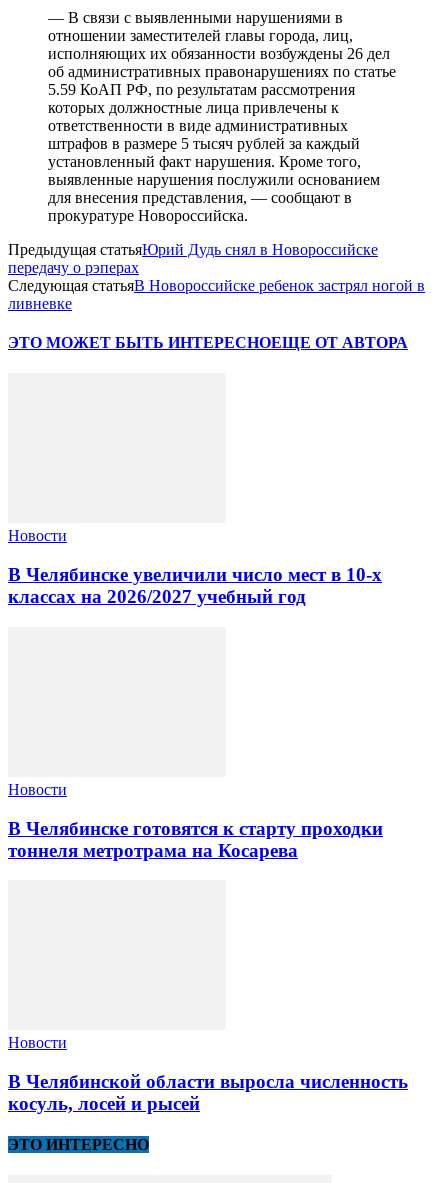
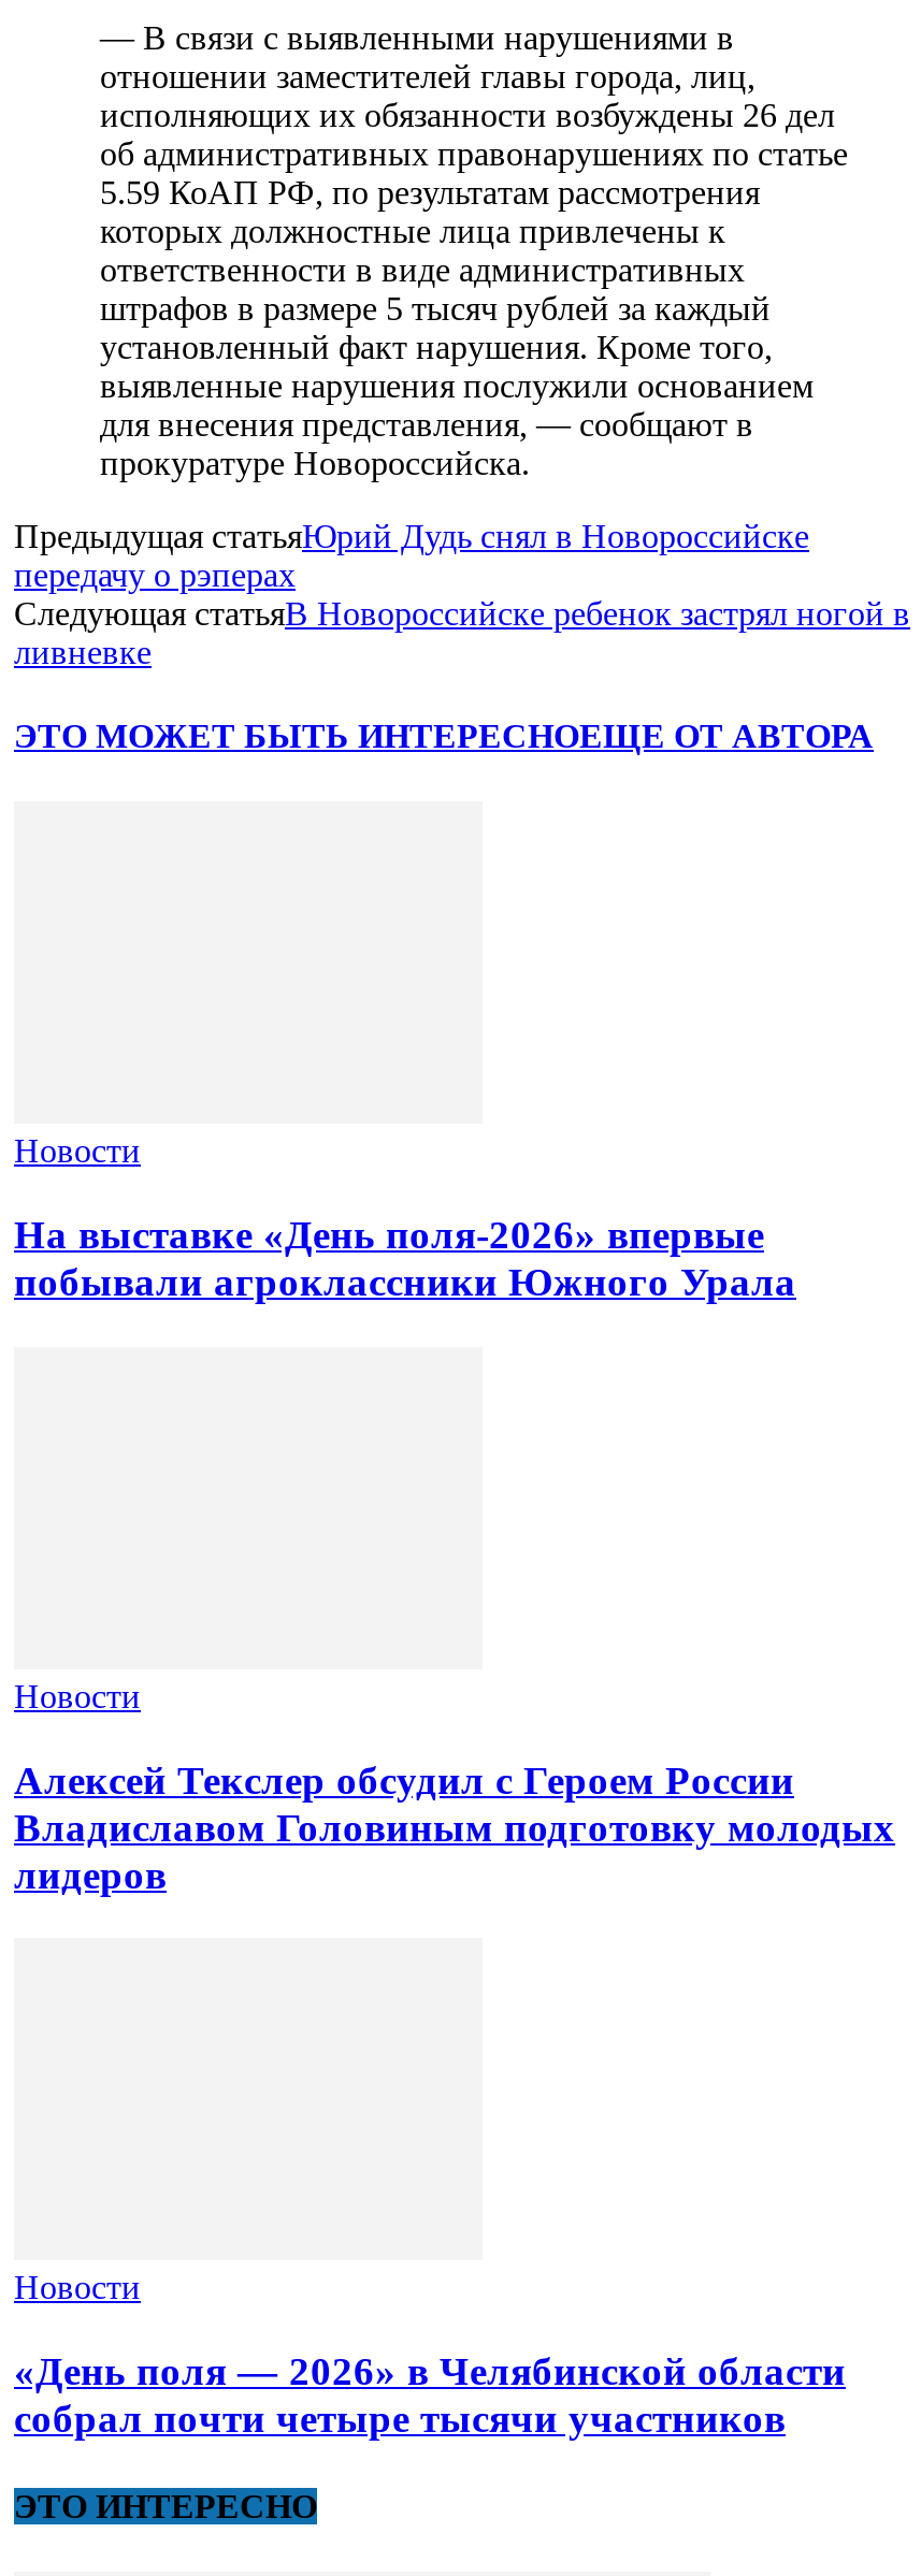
[8,564,382,607] В Челябинске увеличили число мест в 10‑х | классах на 2026/2027 учебный год -> [14,1212,796,1304] На выставке «День поля-2026» впервые | побывали агроклассники Южного Урала
[8,817,383,860] В Челябинске готовятся к старту проходки | тоннеля метротрама на Косарева -> [14,1756,895,1896] Алексей Текслер обсудил с Героем России | Владиславом Головиным подготовку молодых | лидеров
[8,1071,408,1114] В Челябинской области выросла численность | косуль, лосей и рысей -> [14,2348,846,2440] «День поля — 2026» в Челябинской области | собрал почти четыре тысячи участников

